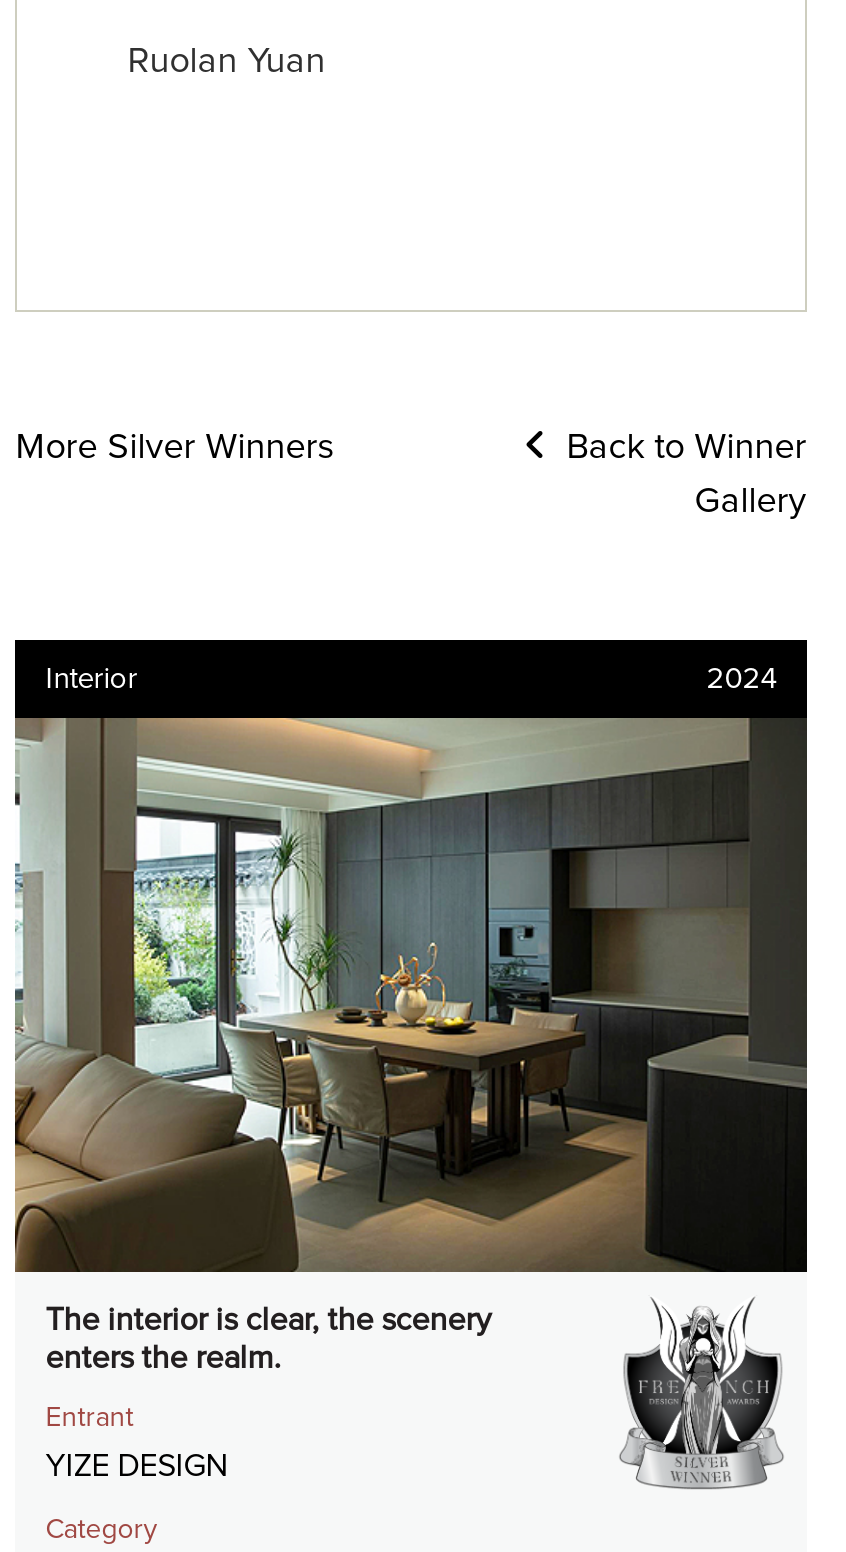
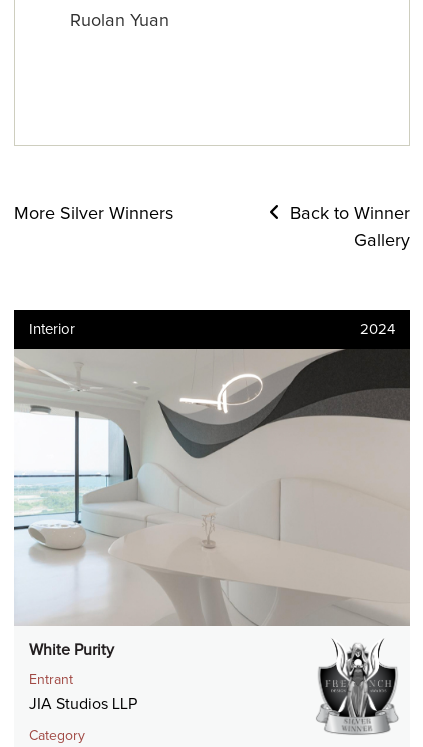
[13,718,809,1373] [image] | The interior is clear, the scenery | enters the realm. -> [14,349,410,658] [image] | White Purity
[619,1418,785,1526] [image] -> [316,680,399,735] [image]
[45,1449,227,1481] YIZE DESIGN -> [29,696,137,712] JIA Studios LLP

